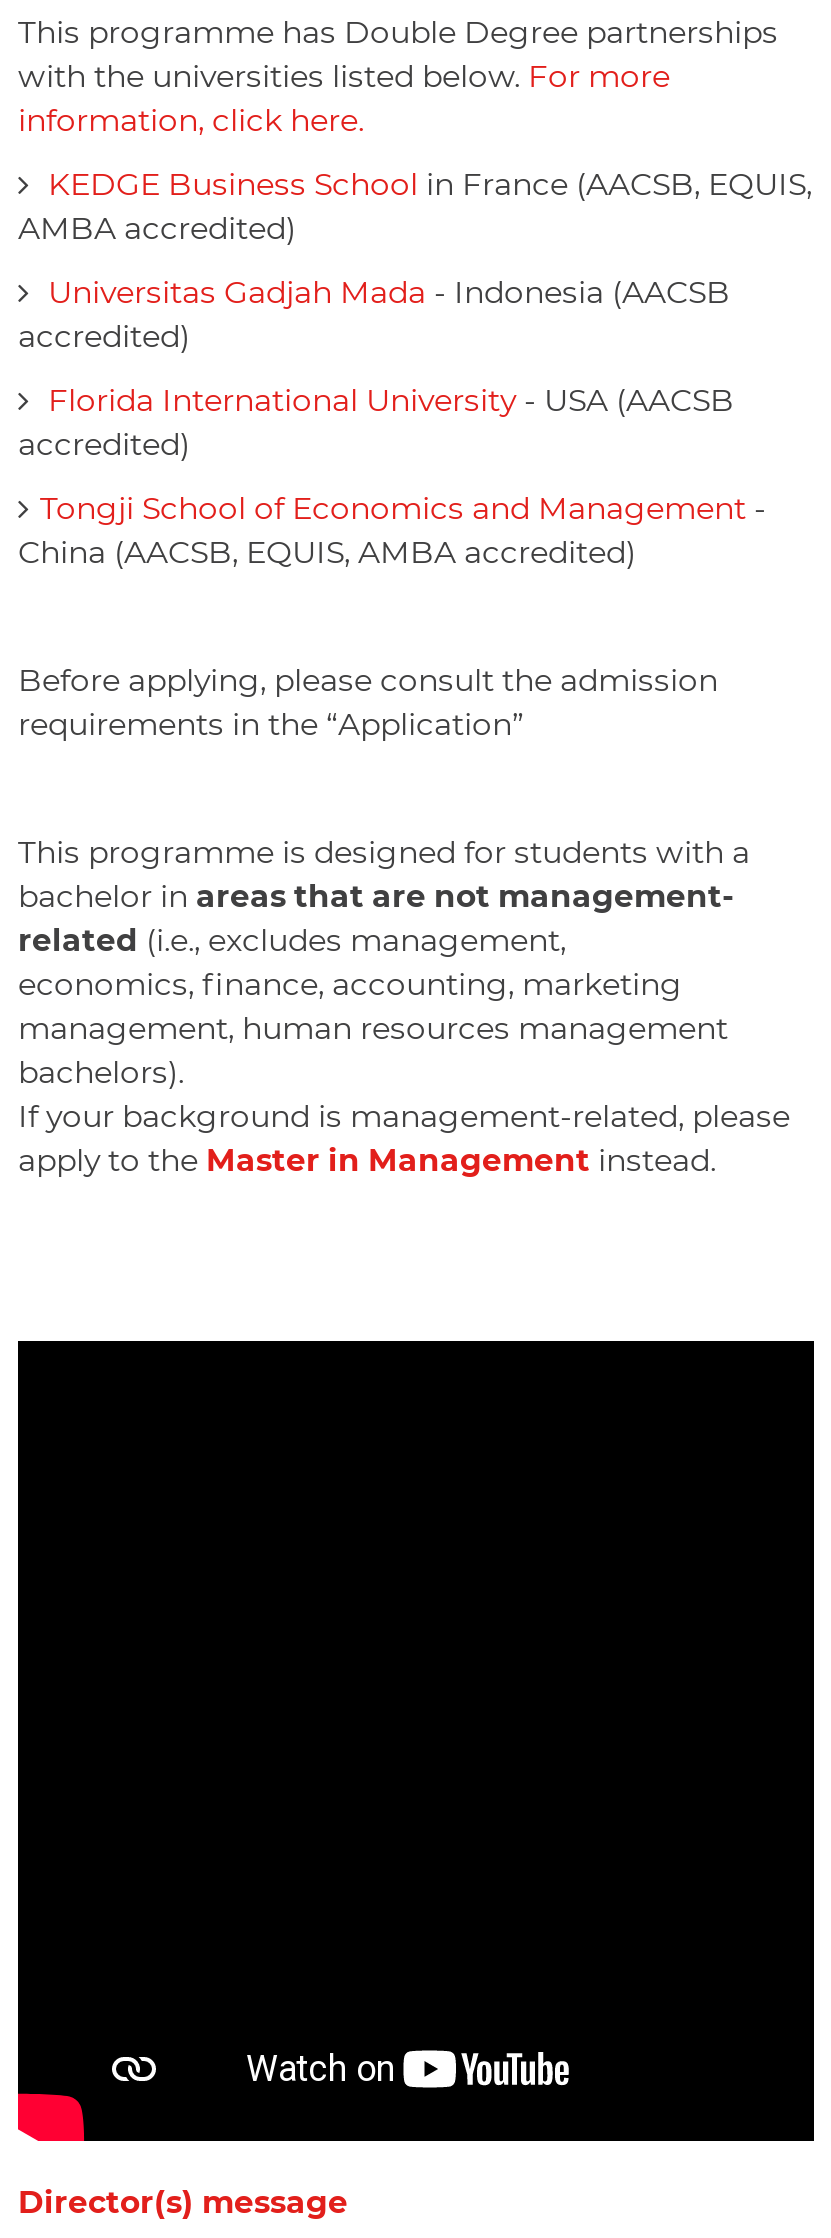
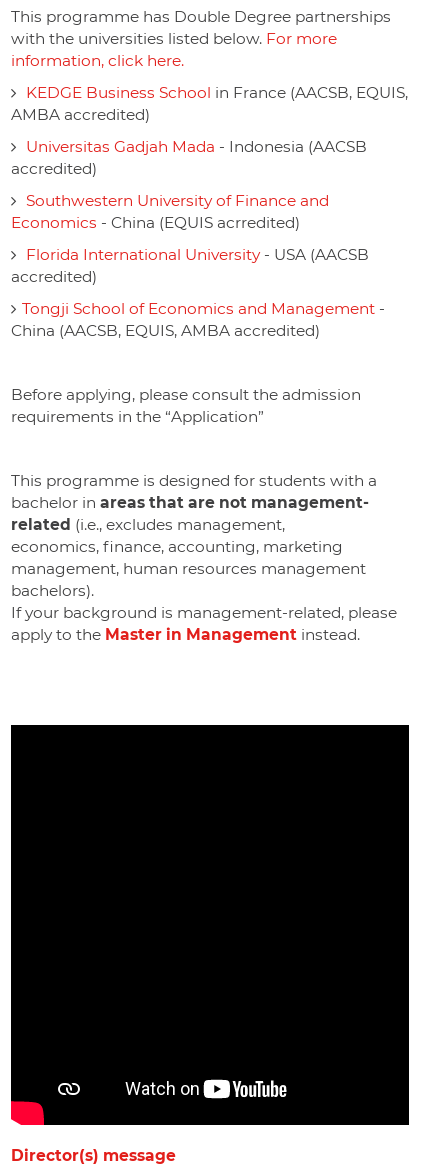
none -> [11,191,329,232] Southwestern University of Finance and | Economics - China (EQUIS acrredited)

